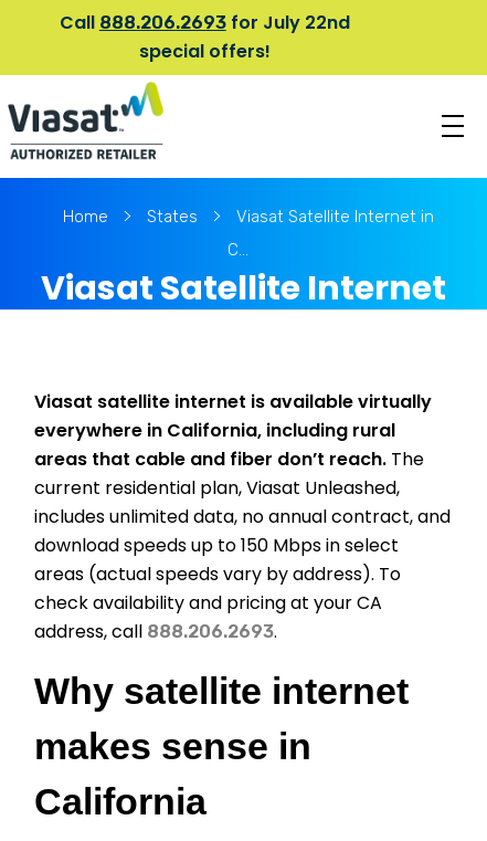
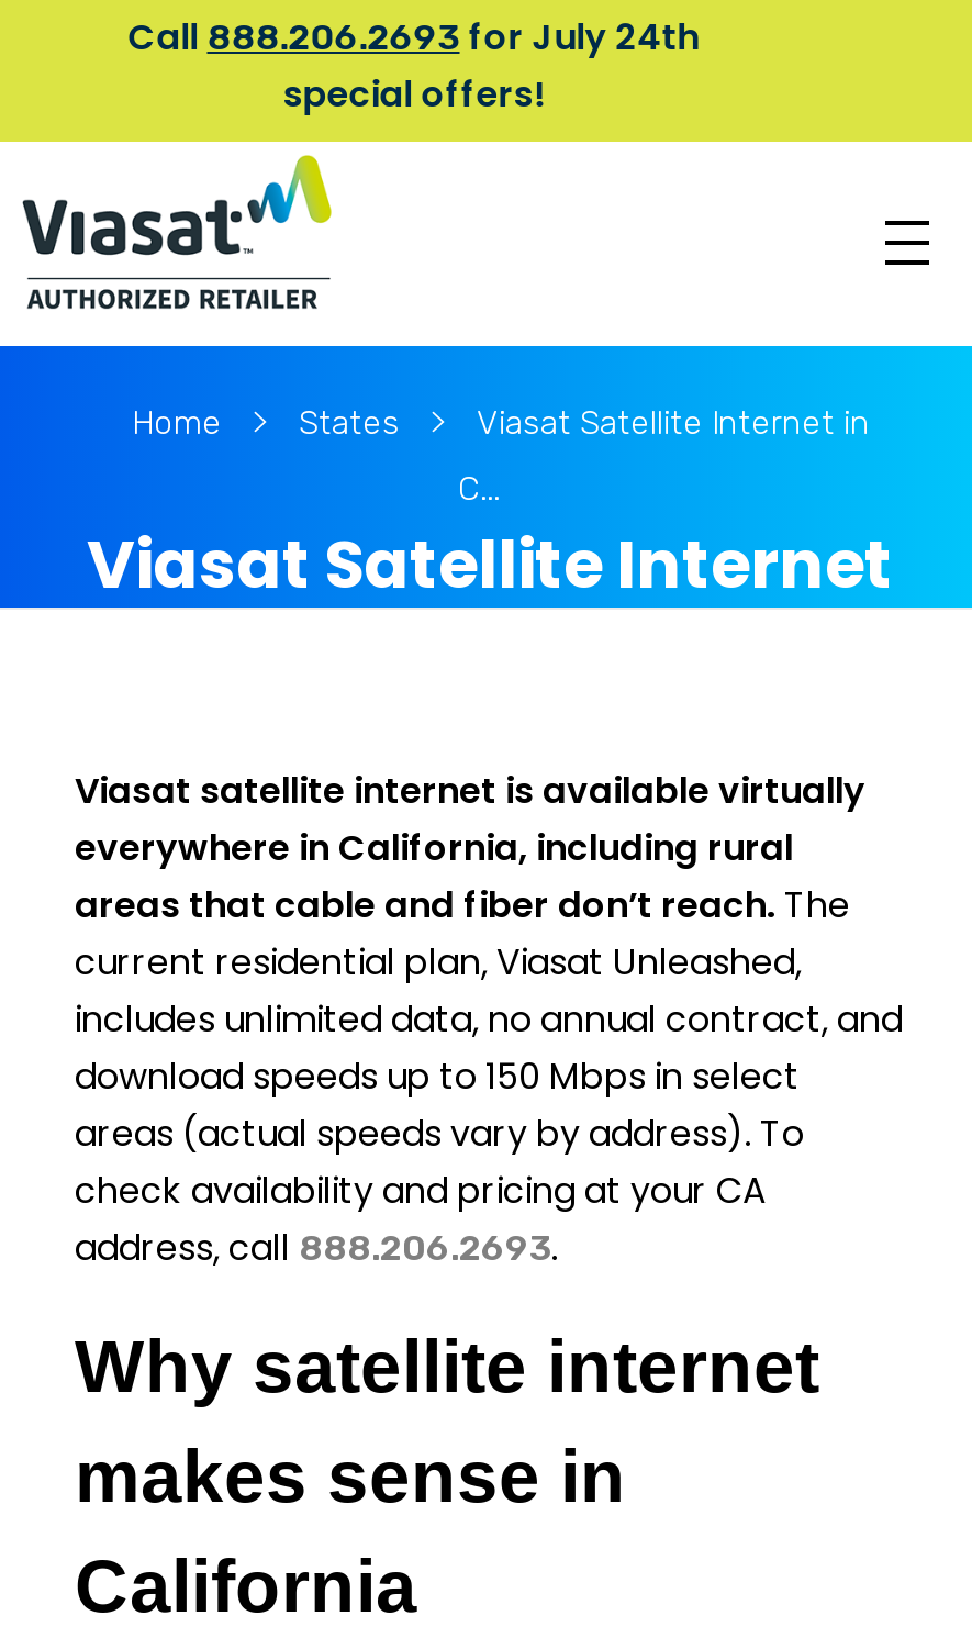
[59,10,350,35] Call 888.206.2693 for July 22nd -> [128,12,699,63] Call 888.206.2693 for July 24th

